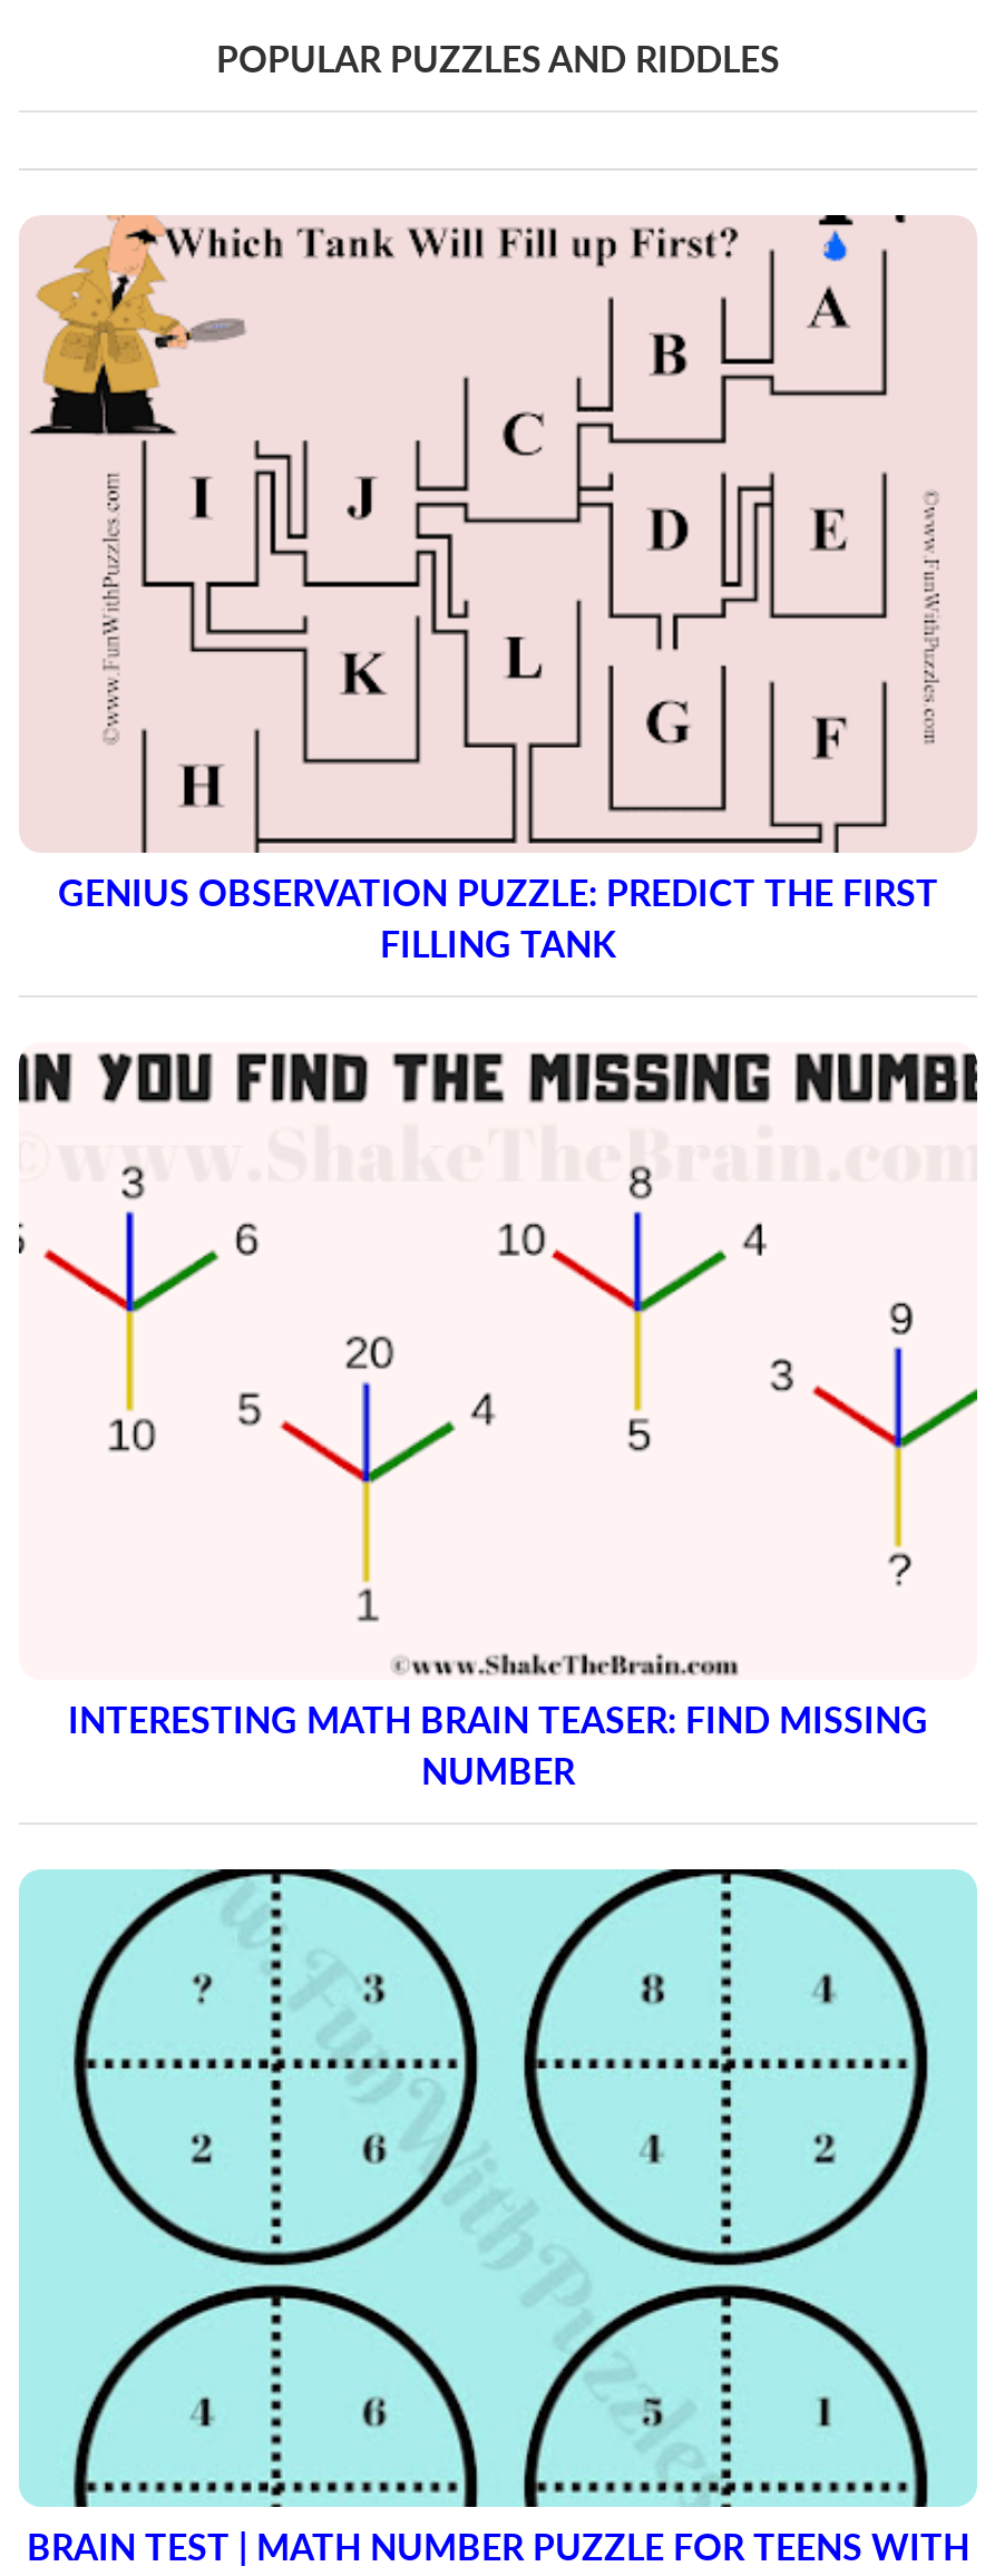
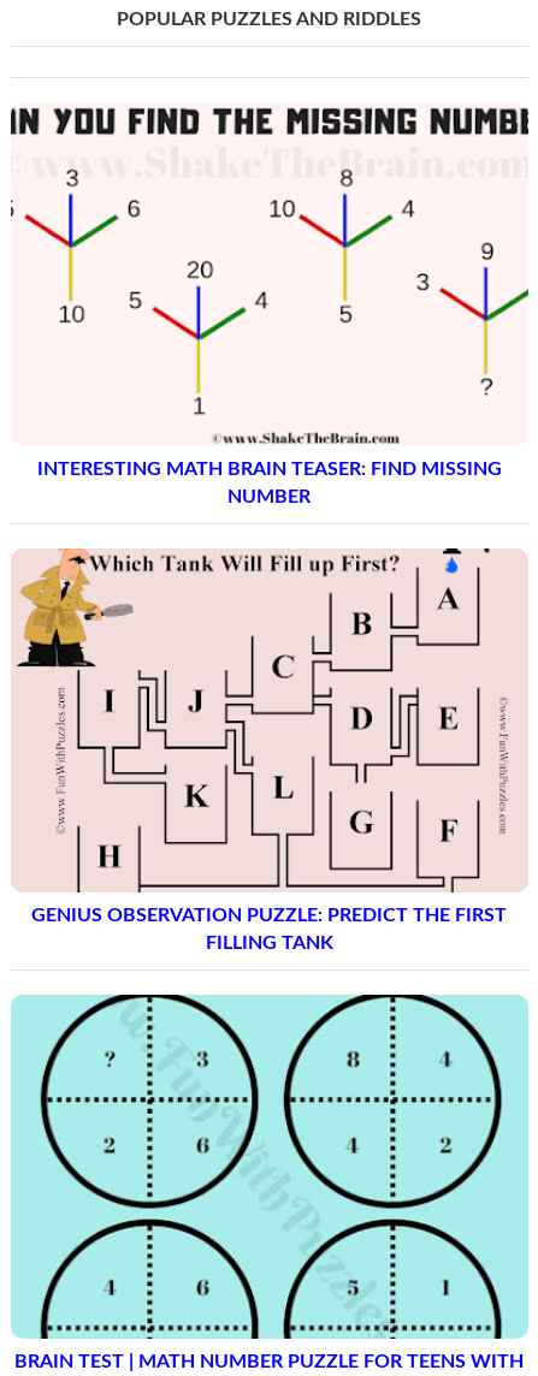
moved [21,213,975,965] -> [12,547,527,953]: [image] | GENIUS OBSERVATION PUZZLE: PREDICT THE FIRST | FILLING TANK
moved [68,1705,928,1792] -> [37,460,502,507]: INTERESTING MATH BRAIN TEASER: FIND MISSING | NUMBER

